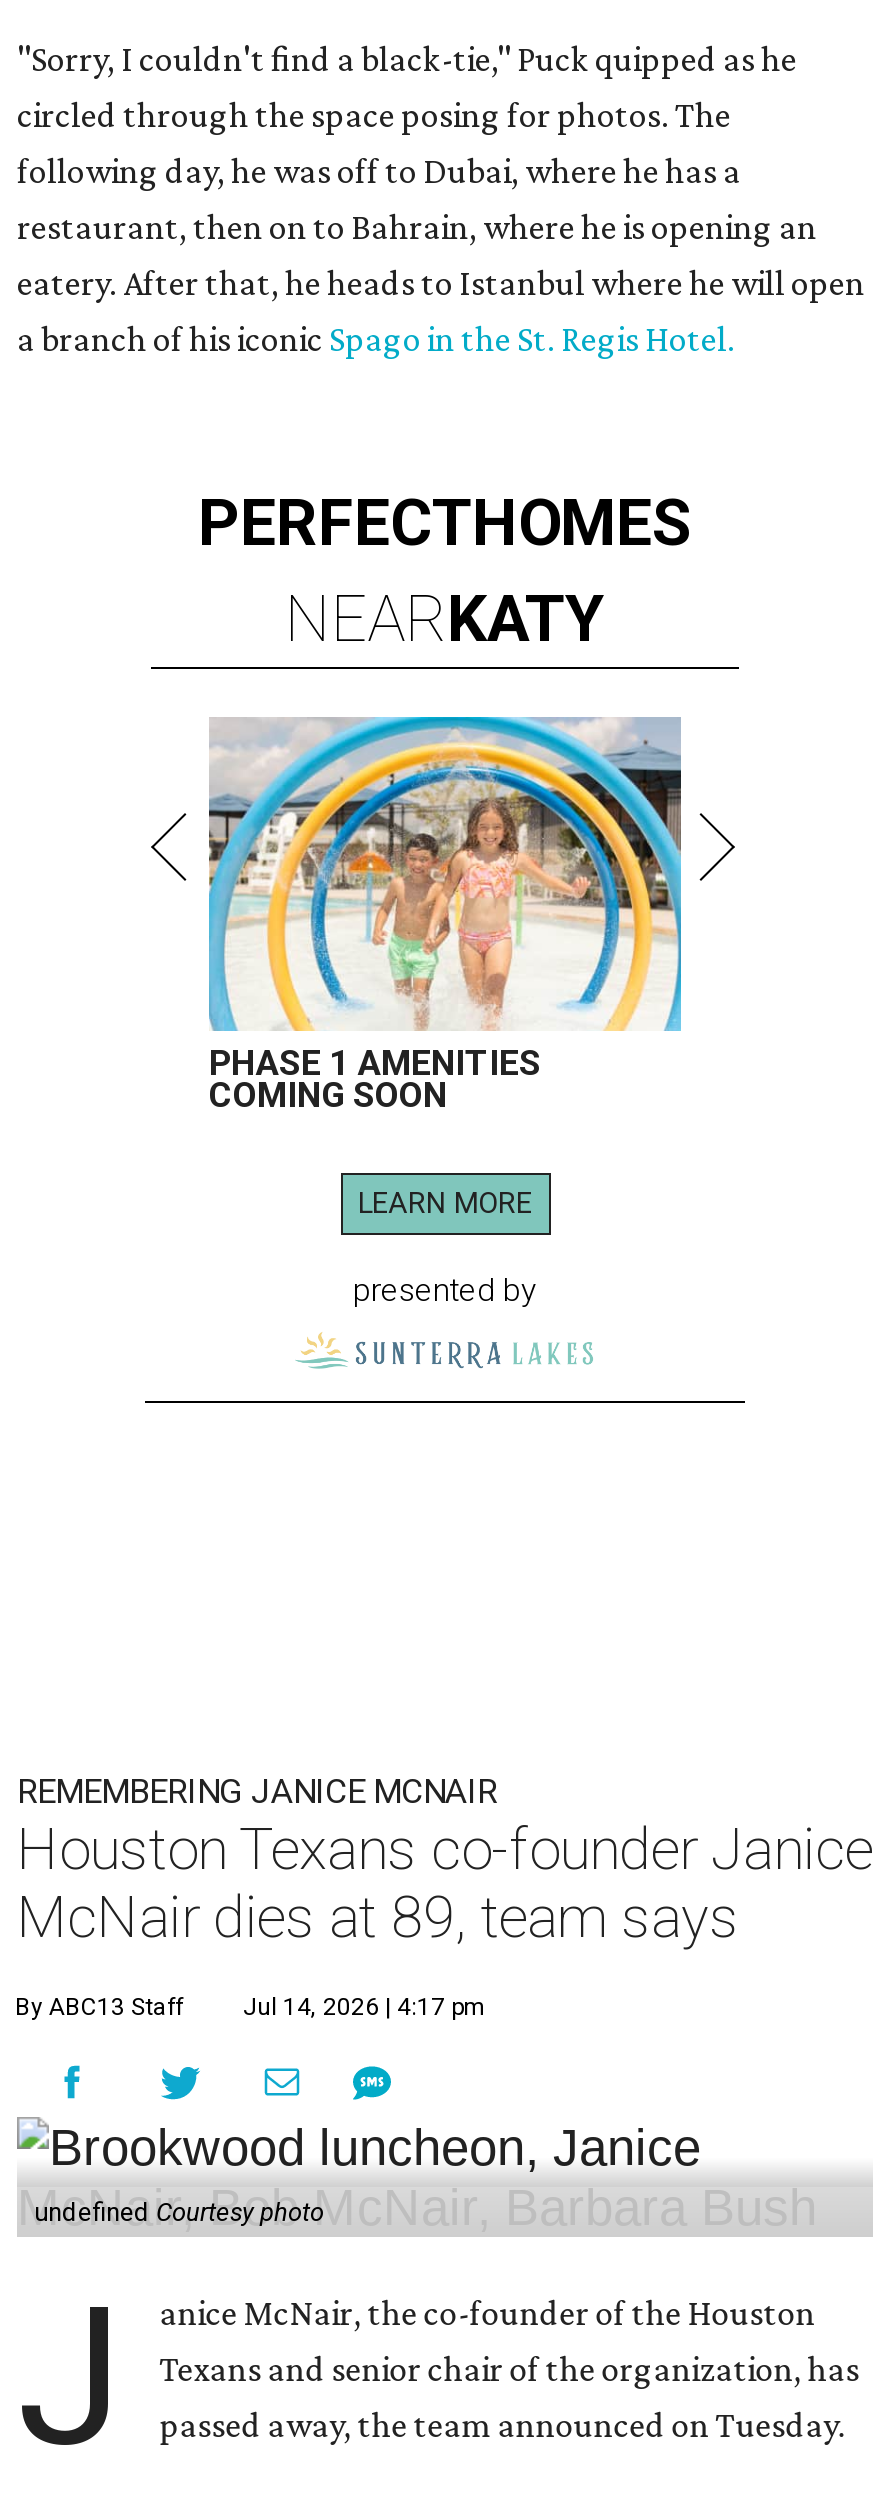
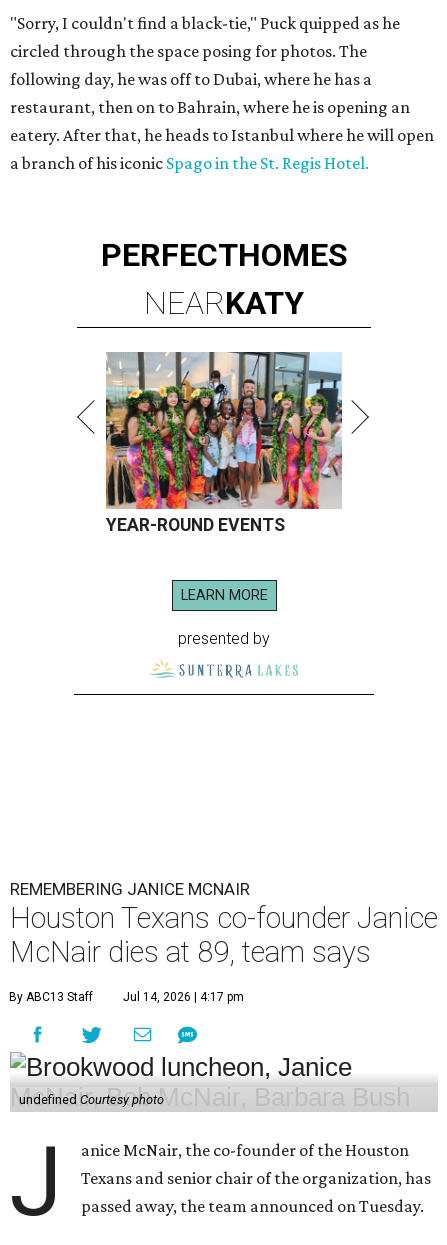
[207,715,683,1115] [image] | PHASE 1 AMENITIES | COMING SOON -> [105,351,343,535] [image] | YEAR-ROUND EVENTS

